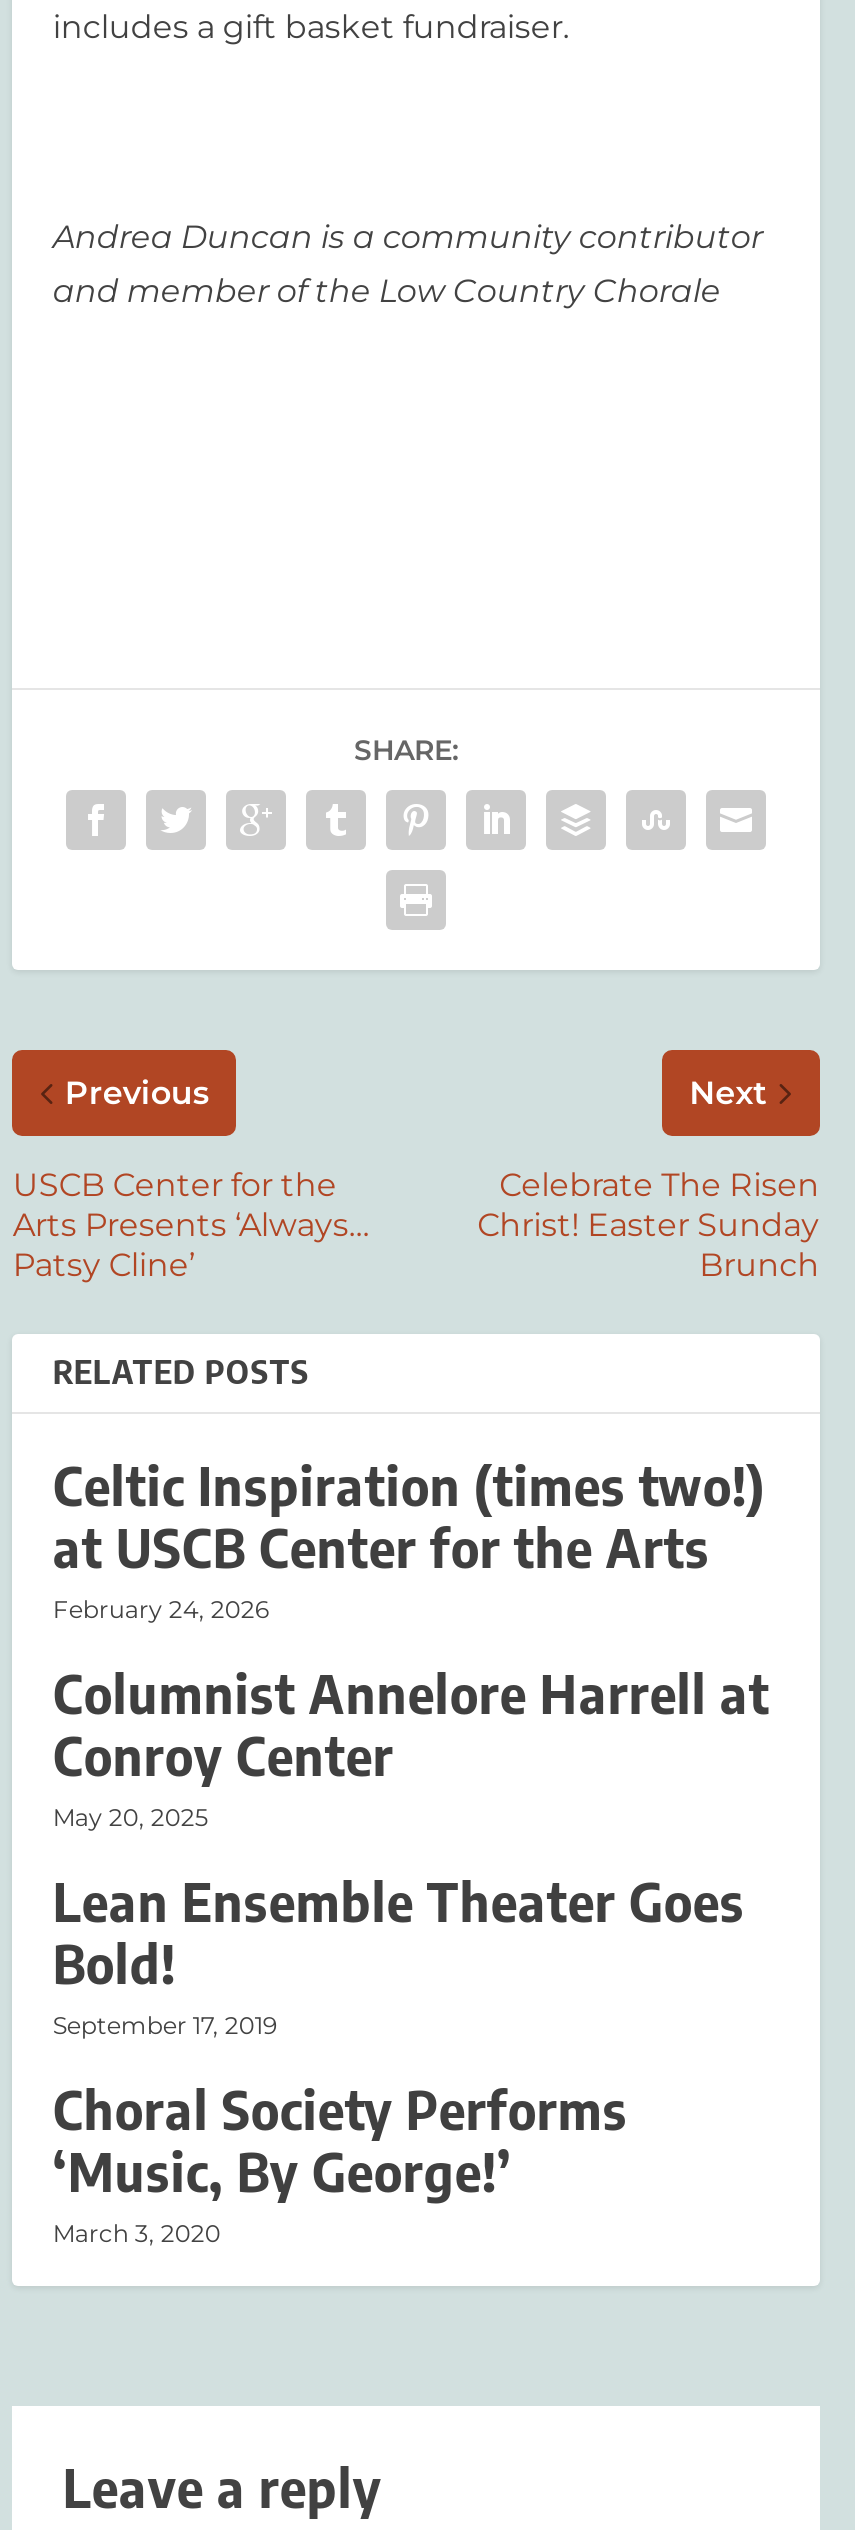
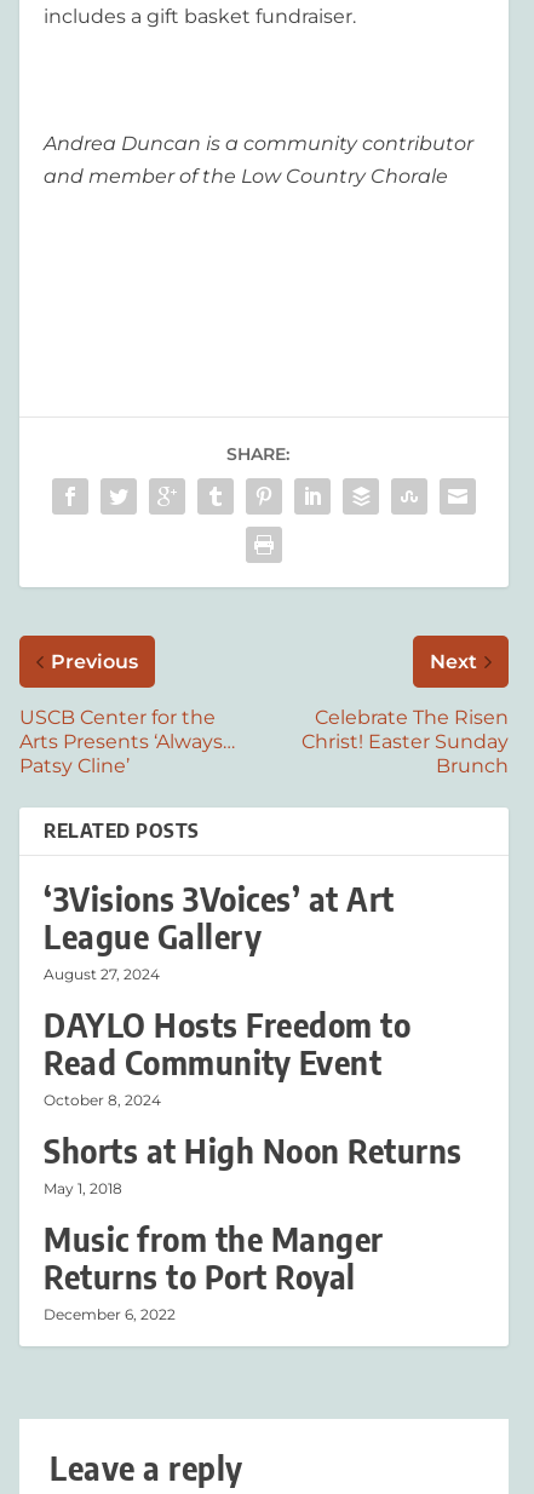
[53,1453,766,1625] Celtic Inspiration (times two!) | at USCB Center for the Arts | February 24, 2026 -> [44,880,395,984] ‘3Visions 3Voices’ at Art | League Gallery | August 27, 2024
[53,1661,770,1833] Columnist Annelore Harrell at | Conroy Center | May 20, 2025 -> [44,1005,411,1110] DAYLO Hosts Freedom to | Read Community Event | October 8, 2024
[53,1869,745,2041] Lean Ensemble Theater Goes | Bold! | September 17, 2019 -> [44,1131,462,1198] Shorts at High Noon Returns | May 1, 2018
[53,2077,628,2249] Choral Society Performs | ‘Music, By George!’ | March 3, 2020 -> [44,1220,384,1324] Music from the Manger | Returns to Port Royal | December 6, 2022

